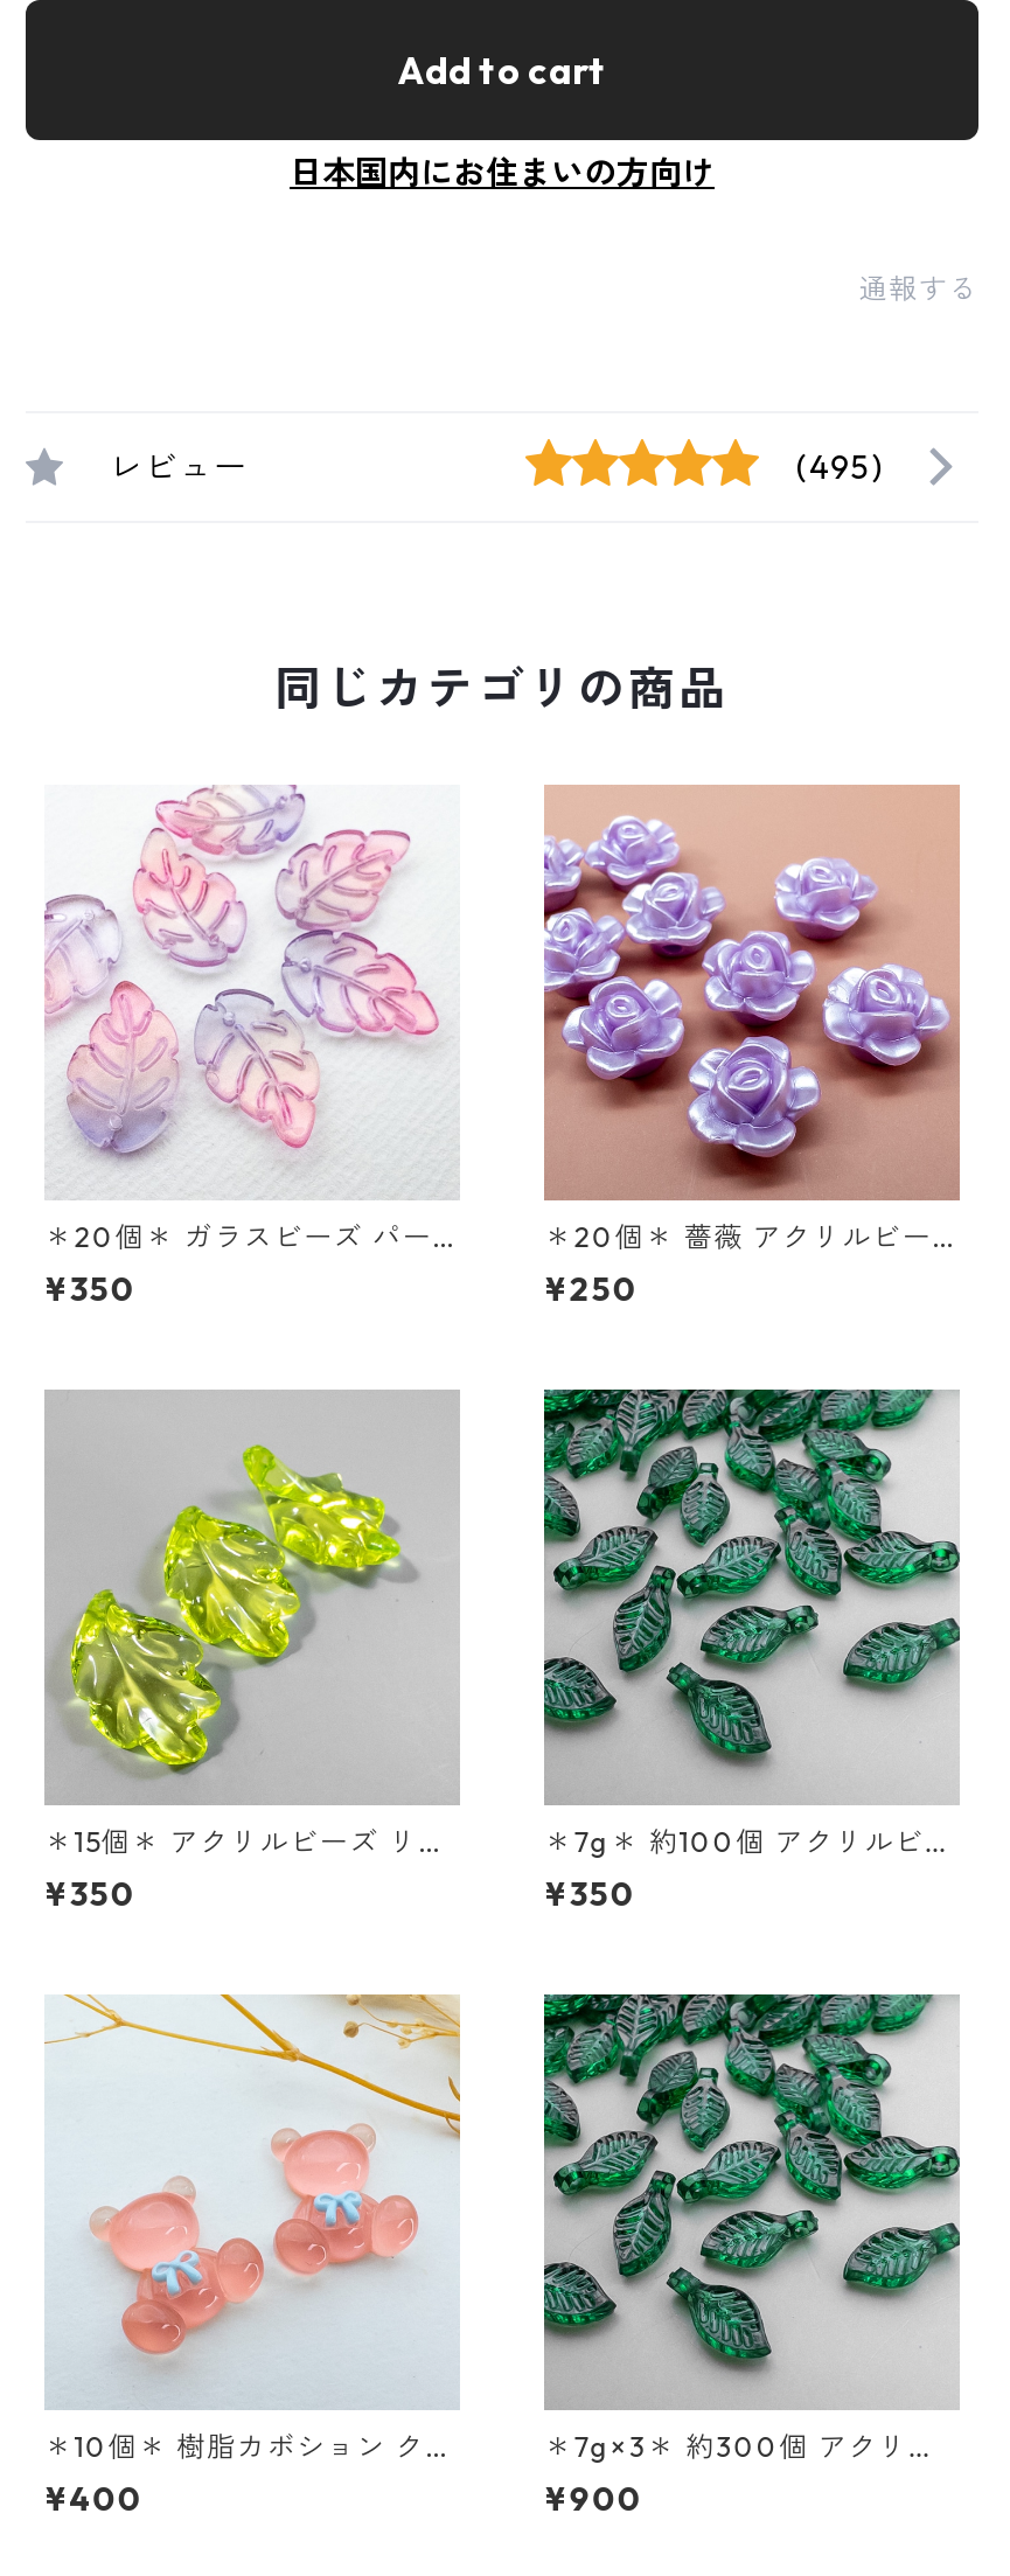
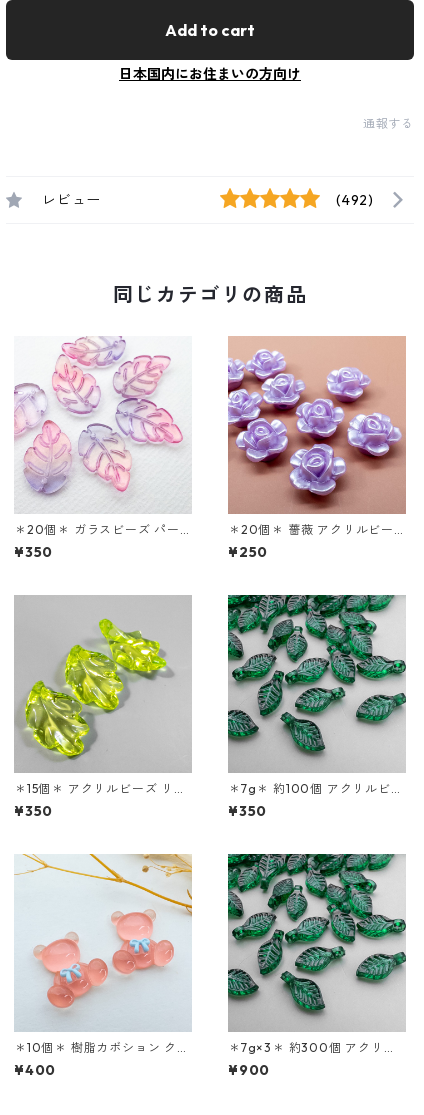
[796,446,885,488] (495) -> [336,191,374,209] (492)

